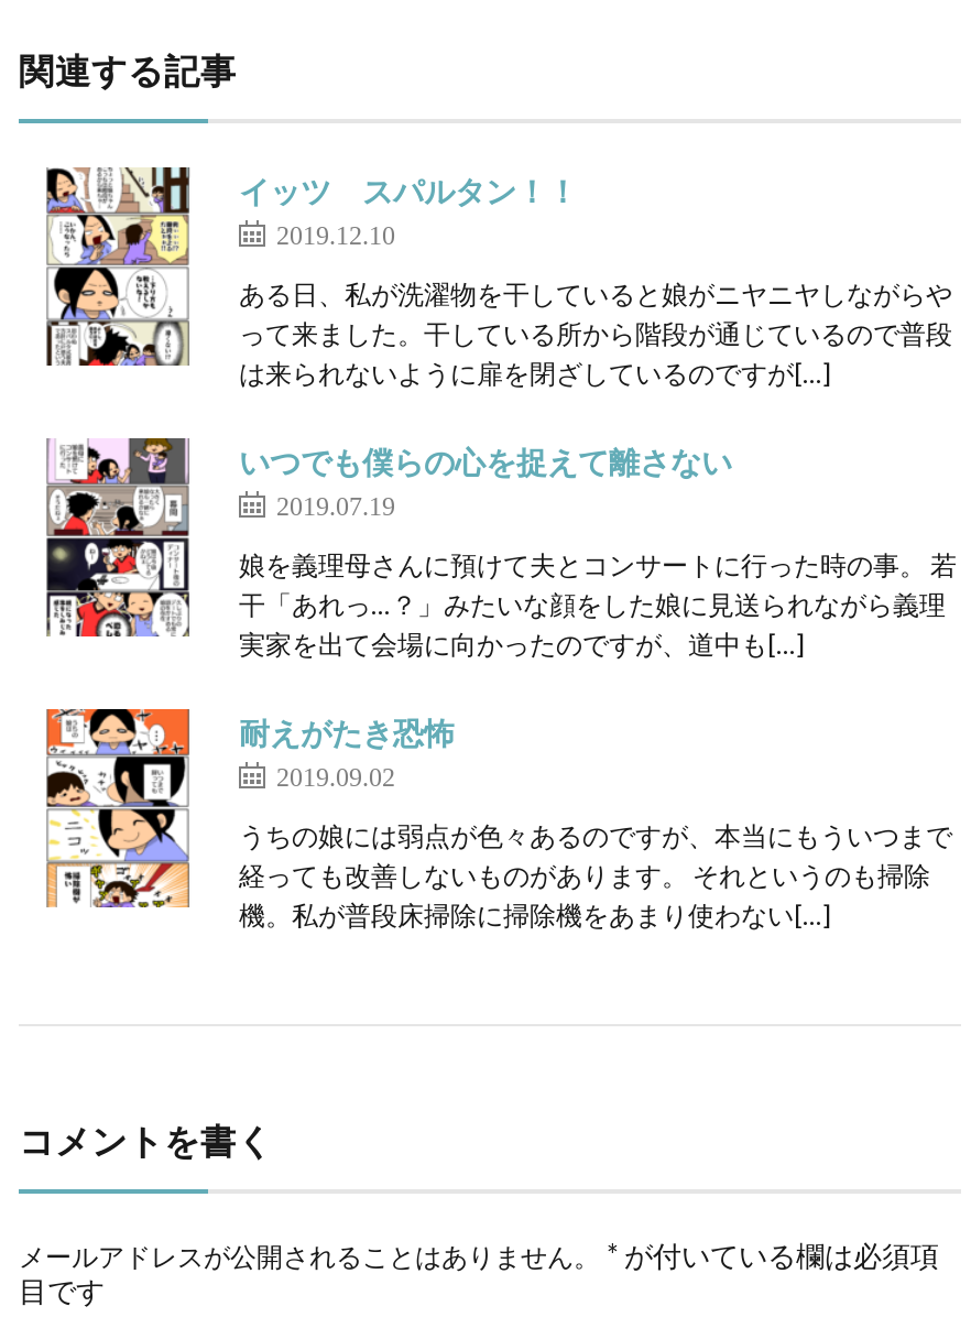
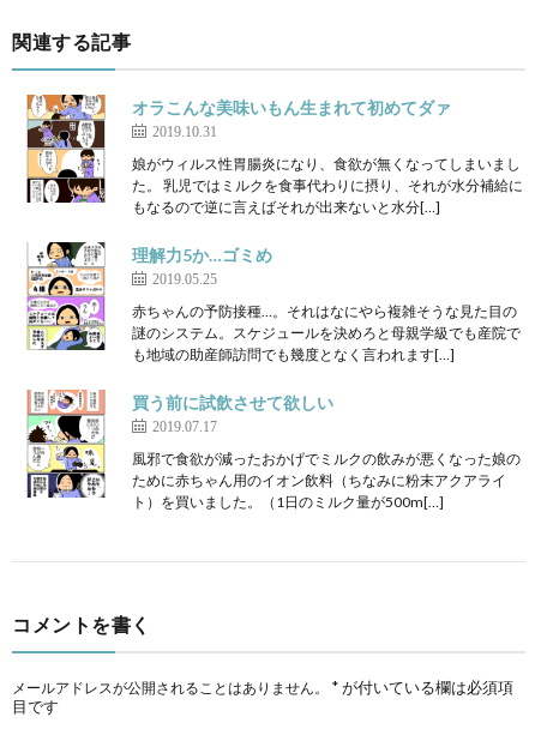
[45,165,578,368] [image] | イッツ スパルタン！！ | 2019.12.10 -> [26,94,451,204] [image] | オラこんな美味いもん生まれて初めてダァ | 2019.10.31
[239,278,952,390] ある日、私が洗濯物を干していると娘がニヤニヤしながらや | って来ました。干している所から階段が通じているので普段 | は来られないように扉を閉ざしているのですが[…] -> [132,155,523,216] 娘がウィルス性胃腸炎になり、食欲が無くなってしまいまし | た。 乳児ではミルクを食事代わりに摂り、それが水分補給に | もなるので逆に言えばそれが出来ないと水分[…]
[45,436,732,639] [image] | いつでも僕らの心を捉えて離さない | 2019.07.19 -> [26,241,272,351] [image] | 理解力5か…ゴミめ | 2019.05.25
[239,549,957,661] 娘を義理母さんに預けて夫とコンサートに行った時の事。 若 | 干「あれっ…？」みたいな顔をした娘に見送られながら義理 | 実家を出て会場に向かったのですが、道中も[…] -> [132,302,521,364] 赤ちゃんの予防接種…。それはなにやら複雑そうな見た目の | 謎のシステム。スケジュールを決めろと母親学級でも産院で | も地域の助産師訪問でも幾度となく言われます[…]
[45,707,455,910] [image] | 耐えがたき恐怖 | 2019.09.02 -> [26,390,333,499] [image] | 買う前に試飲させて欲しい | 2019.07.17
[239,820,952,932] うちの娘には弱点が色々あるのですが、本当にもういつまで | 経っても改善しないものがあります。 それというのも掃除 | 機。私が普段床掃除に掃除機をあまり使わない[…] -> [132,450,521,511] 風邪で食欲が減ったおかげでミルクの飲みが悪くなった娘の | ために赤ちゃん用のイオン飲料（ちなみに粉末アクアライ | ト）を買いました。（1日のミルク量が500m[…]

